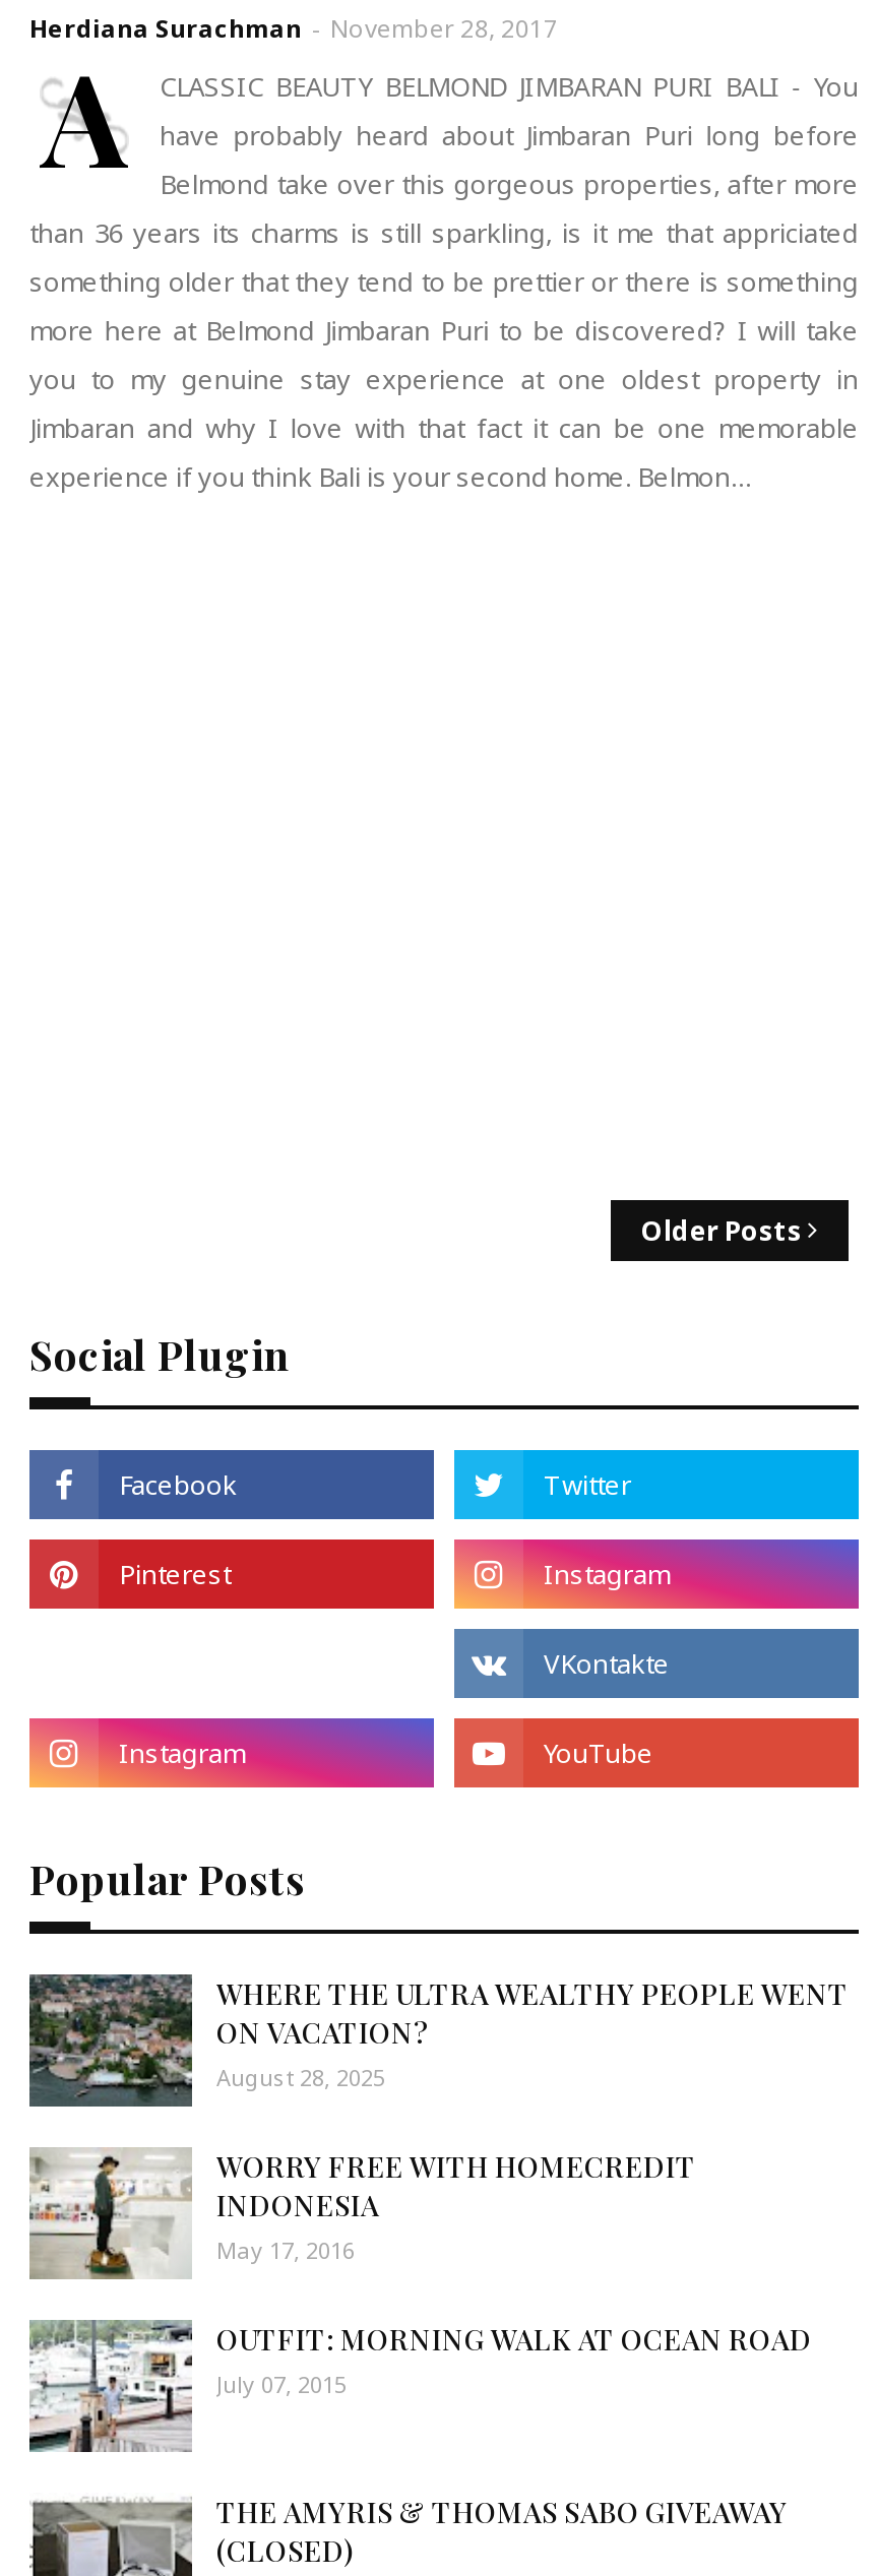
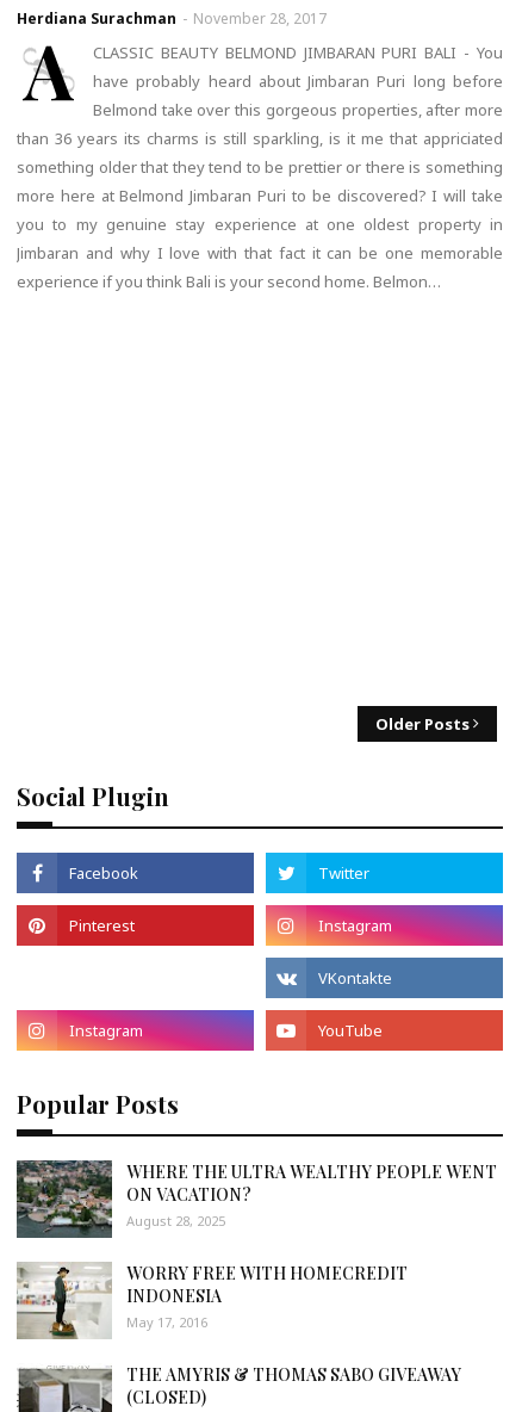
[29,2319,812,2452] [image] | OUTFIT: MORNING WALK AT OCEAN ROAD | July 07, 2015 -> none

